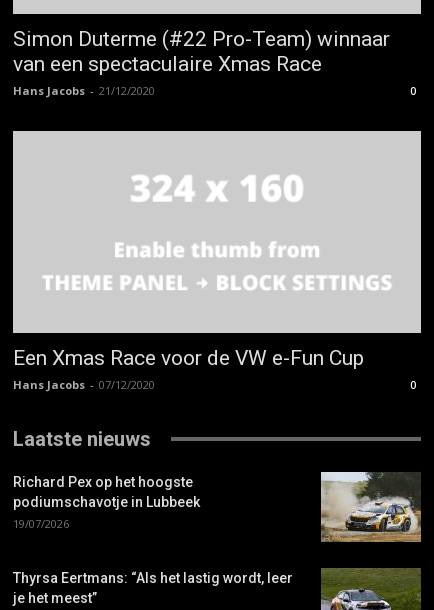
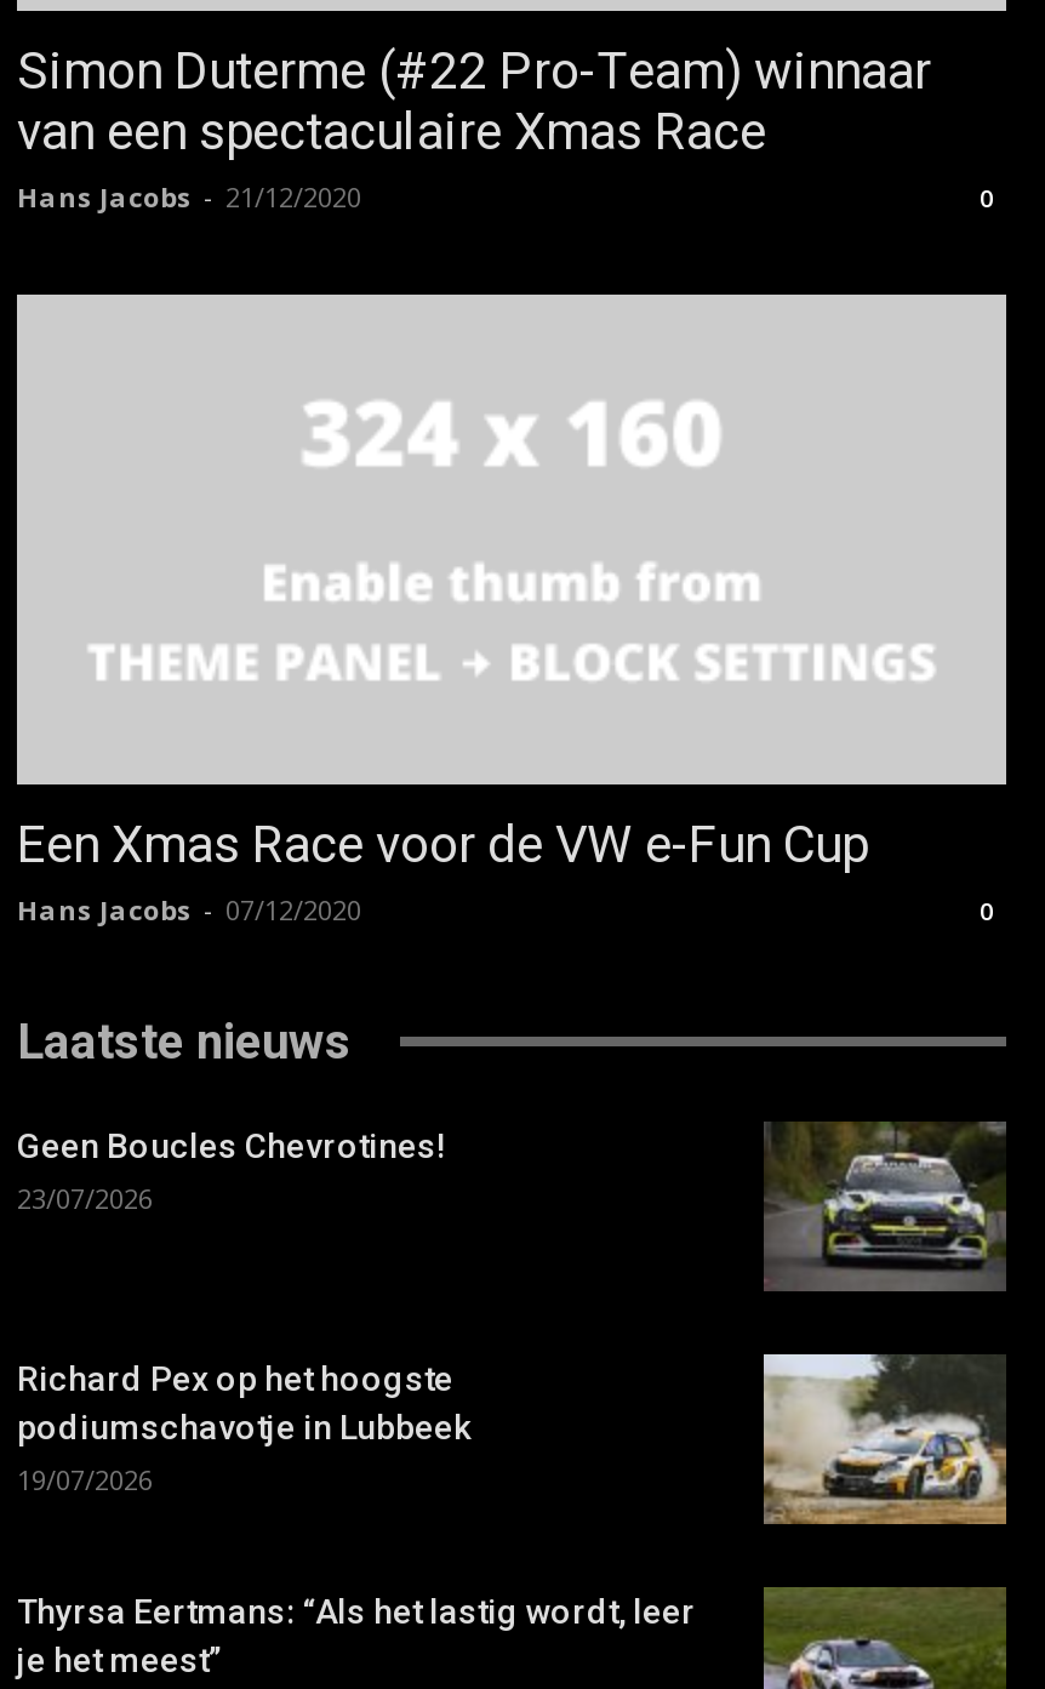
none -> [17,1126,446,1216] Geen Boucles Chevrotines! | 23/07/2026
none -> [764,1122,1006,1291] [image]

